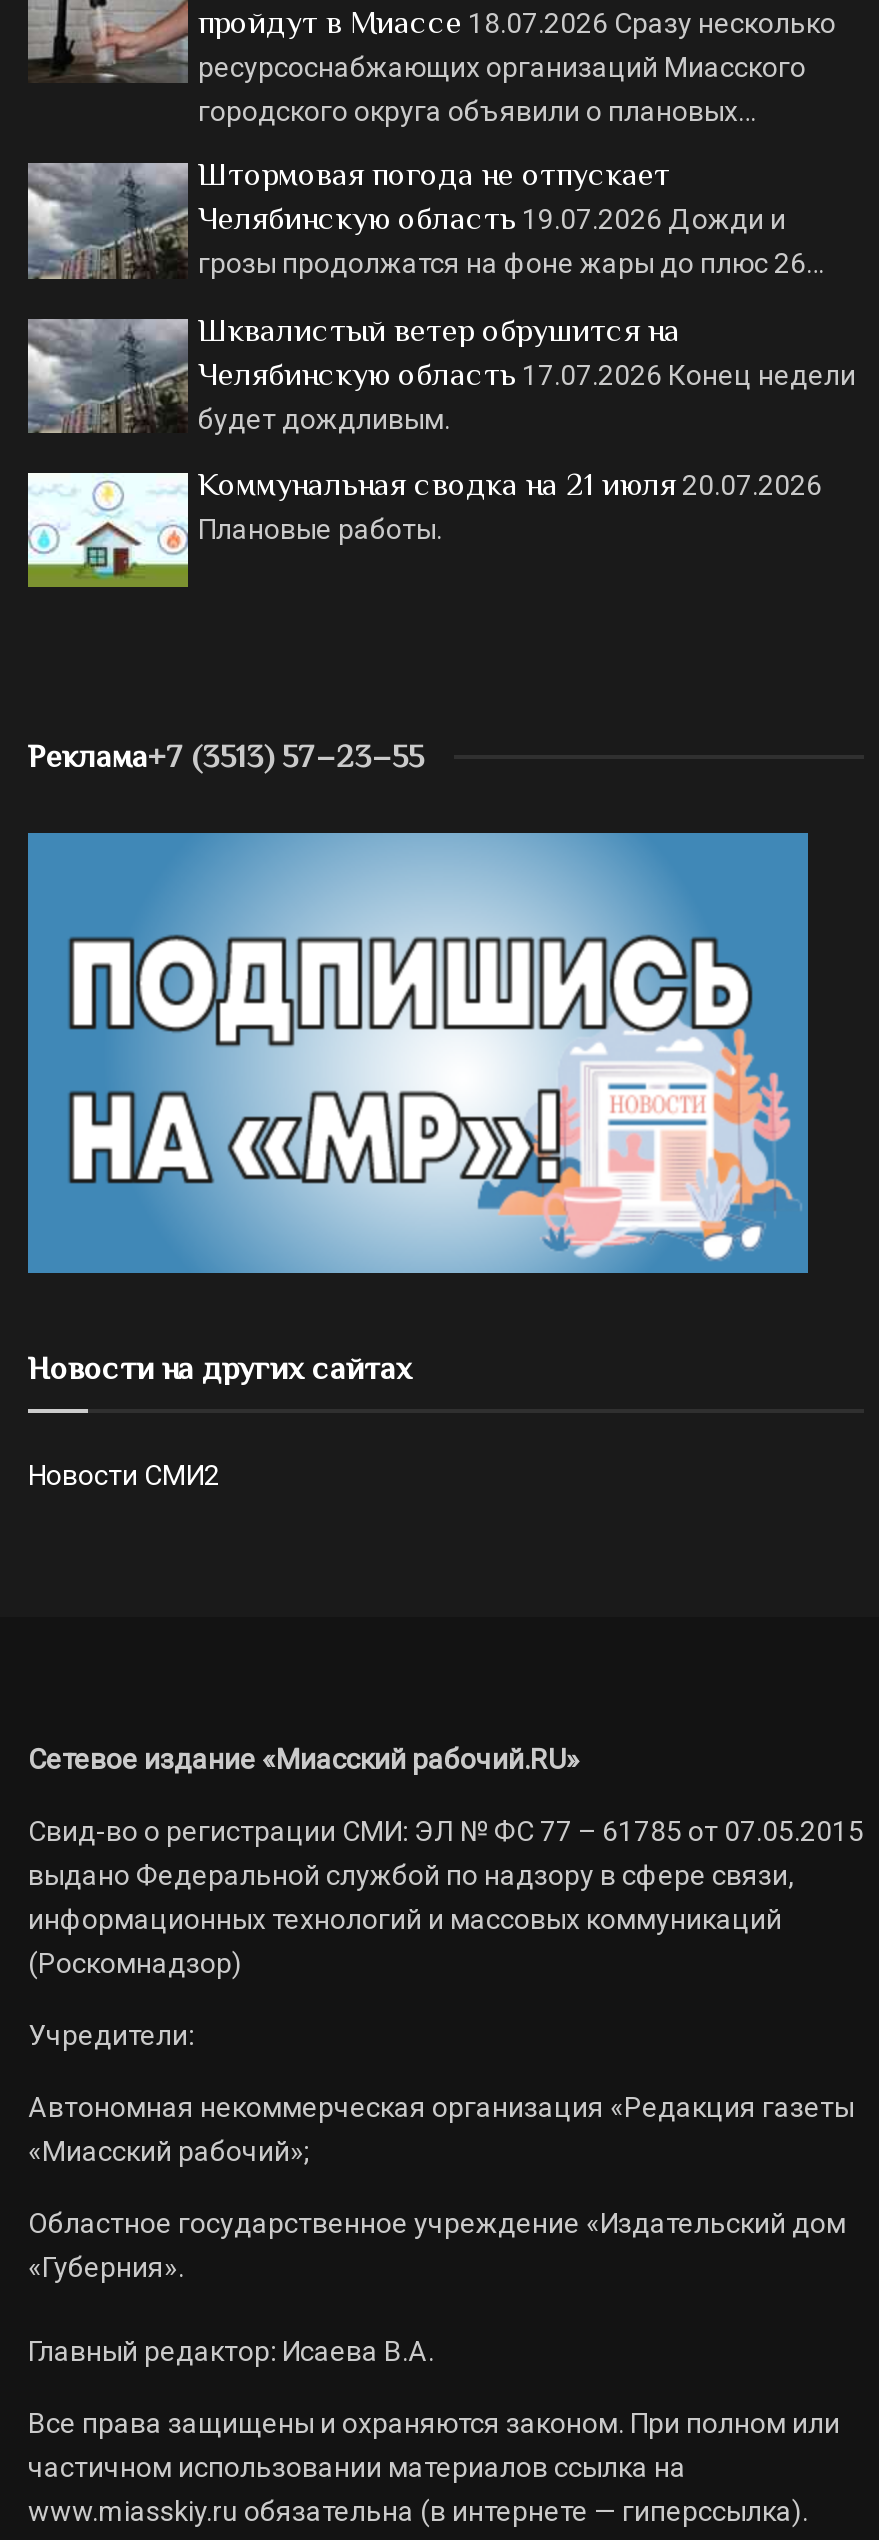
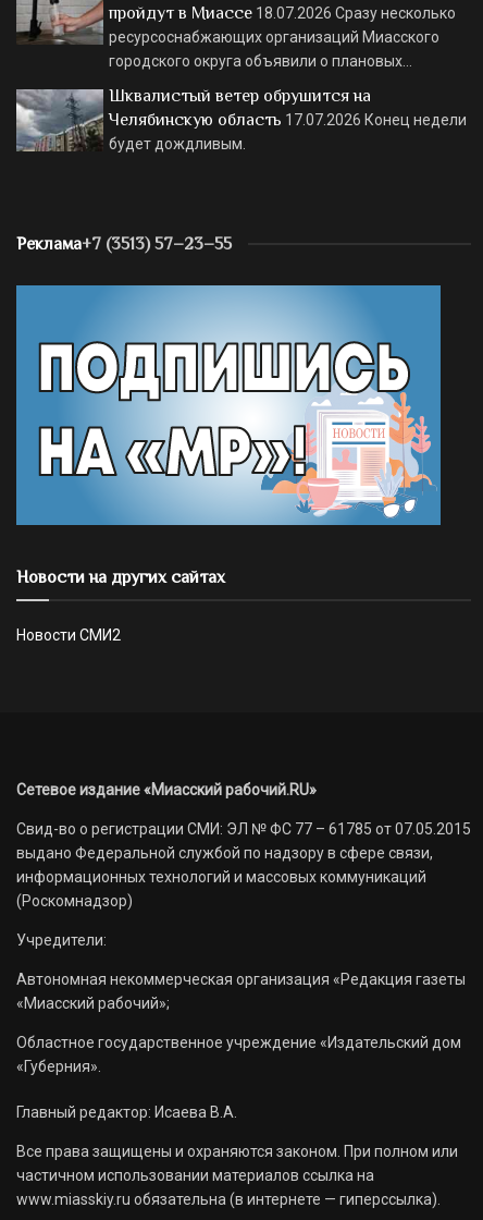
[198,158,824,280] Штормовая погода не отпускает | Челябинскую область 19.07.2026 Дожди и | грозы продолжатся на фоне жары до плюс 26… -> none
[28,467,822,588] [image] | Коммунальная сводка на 21 июля 20.07.2026 | Плановые работы. -> none

